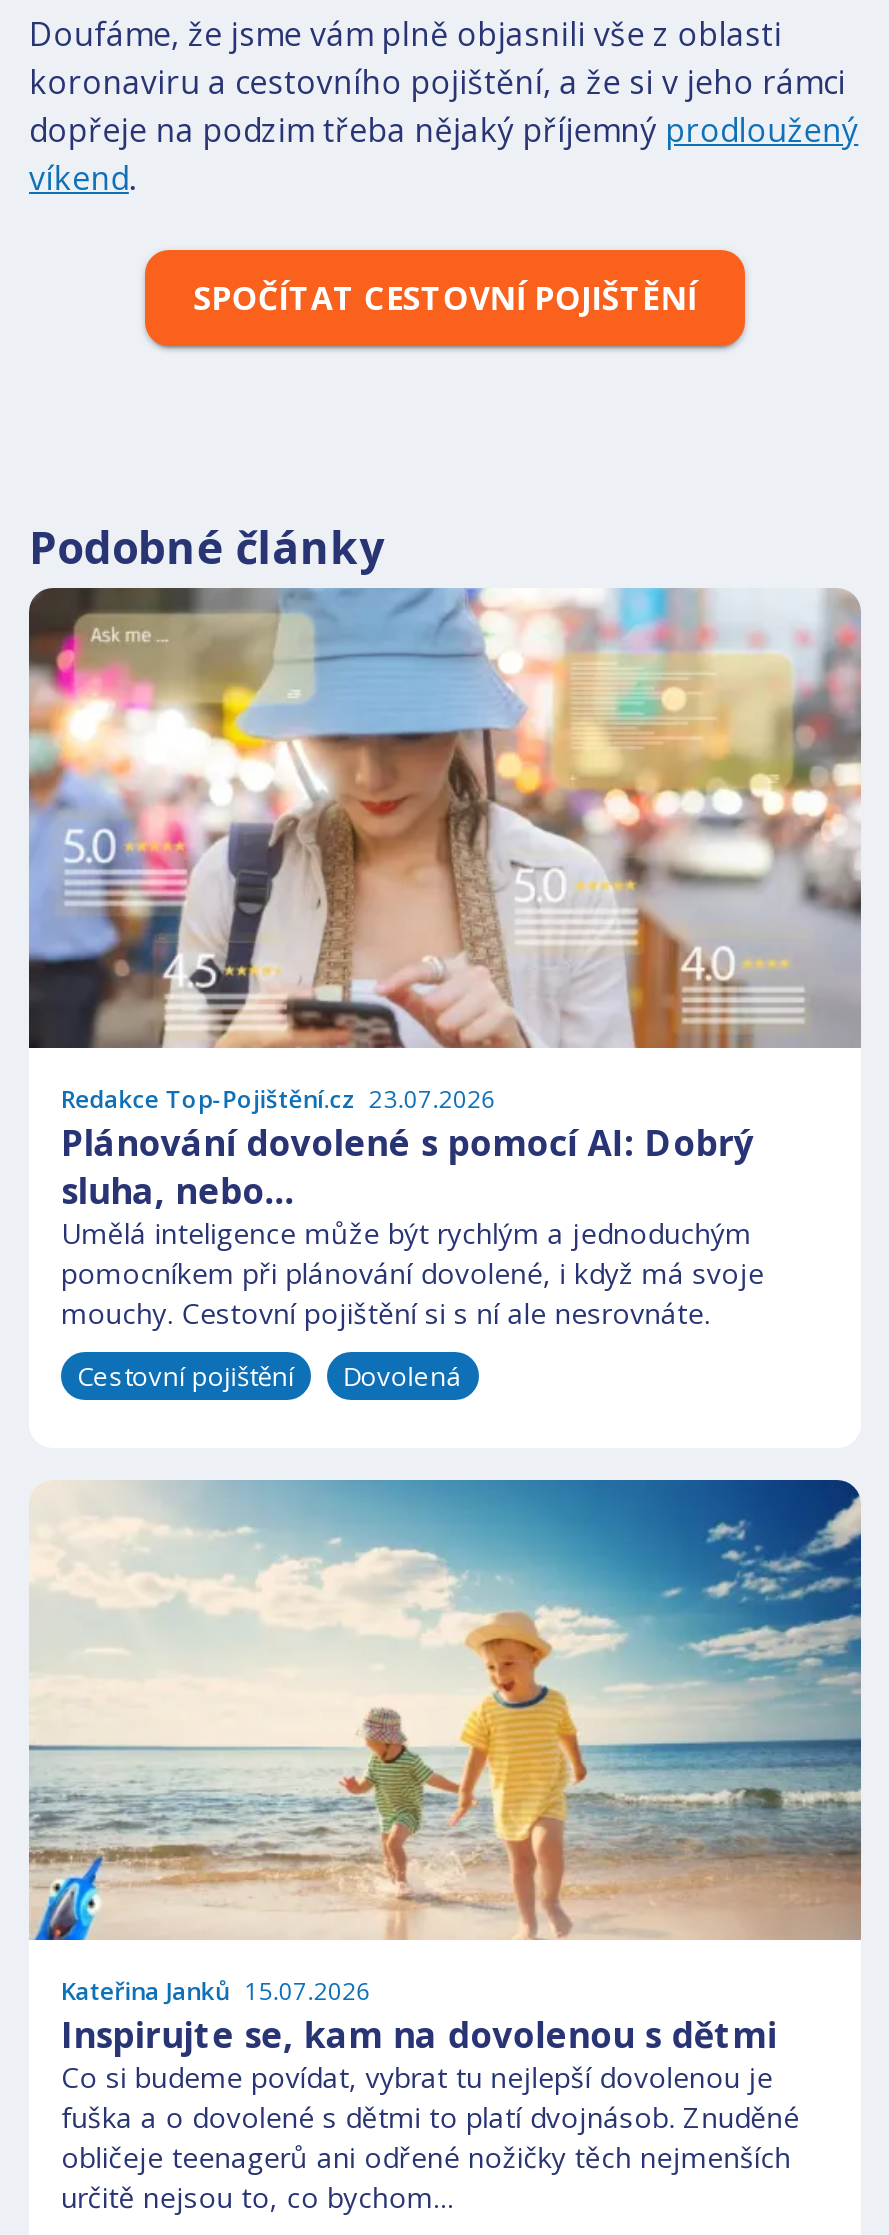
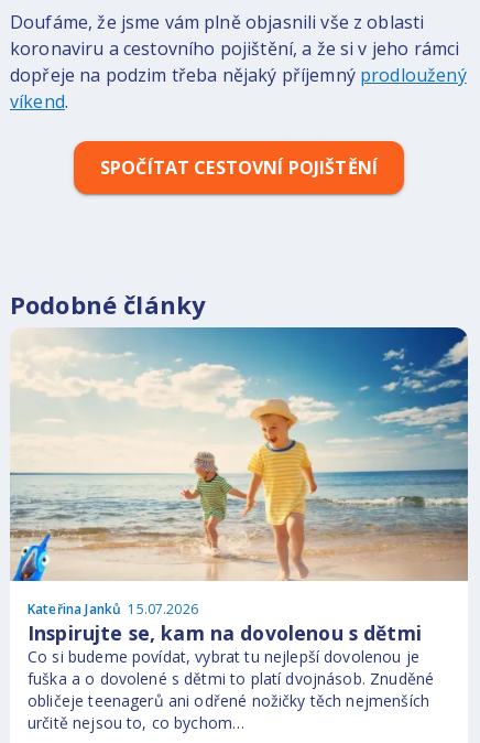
[27,586,861,1394] [image] | Redakce Top-Pojištění.cz 23.07.2026 | Plánování dovolené s pomocí AI: Dobrý | sluha, nebo… | Umělá inteligence může být rychlým a jednoduchým | pomocníkem při plánování dovolené, i když má svoje | mouchy. Cestovní pojištění si s ní ale nesrovnáte. | Cestovní pojištění | Dovolená -> none

